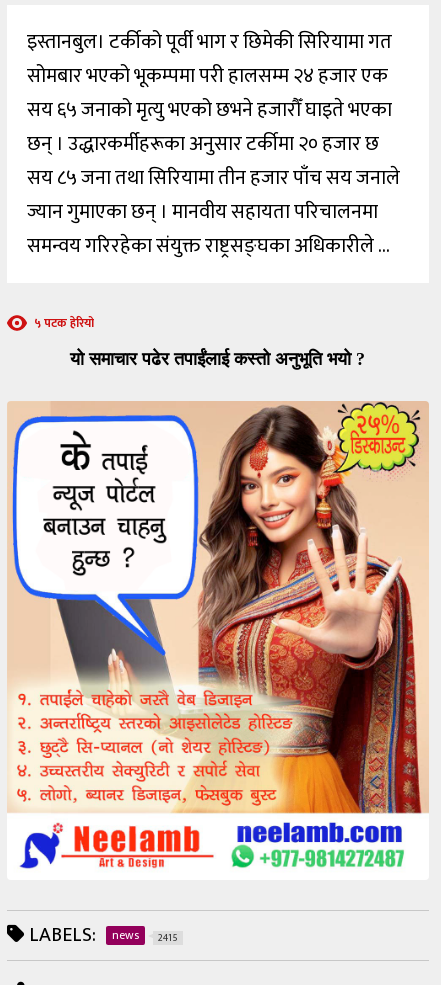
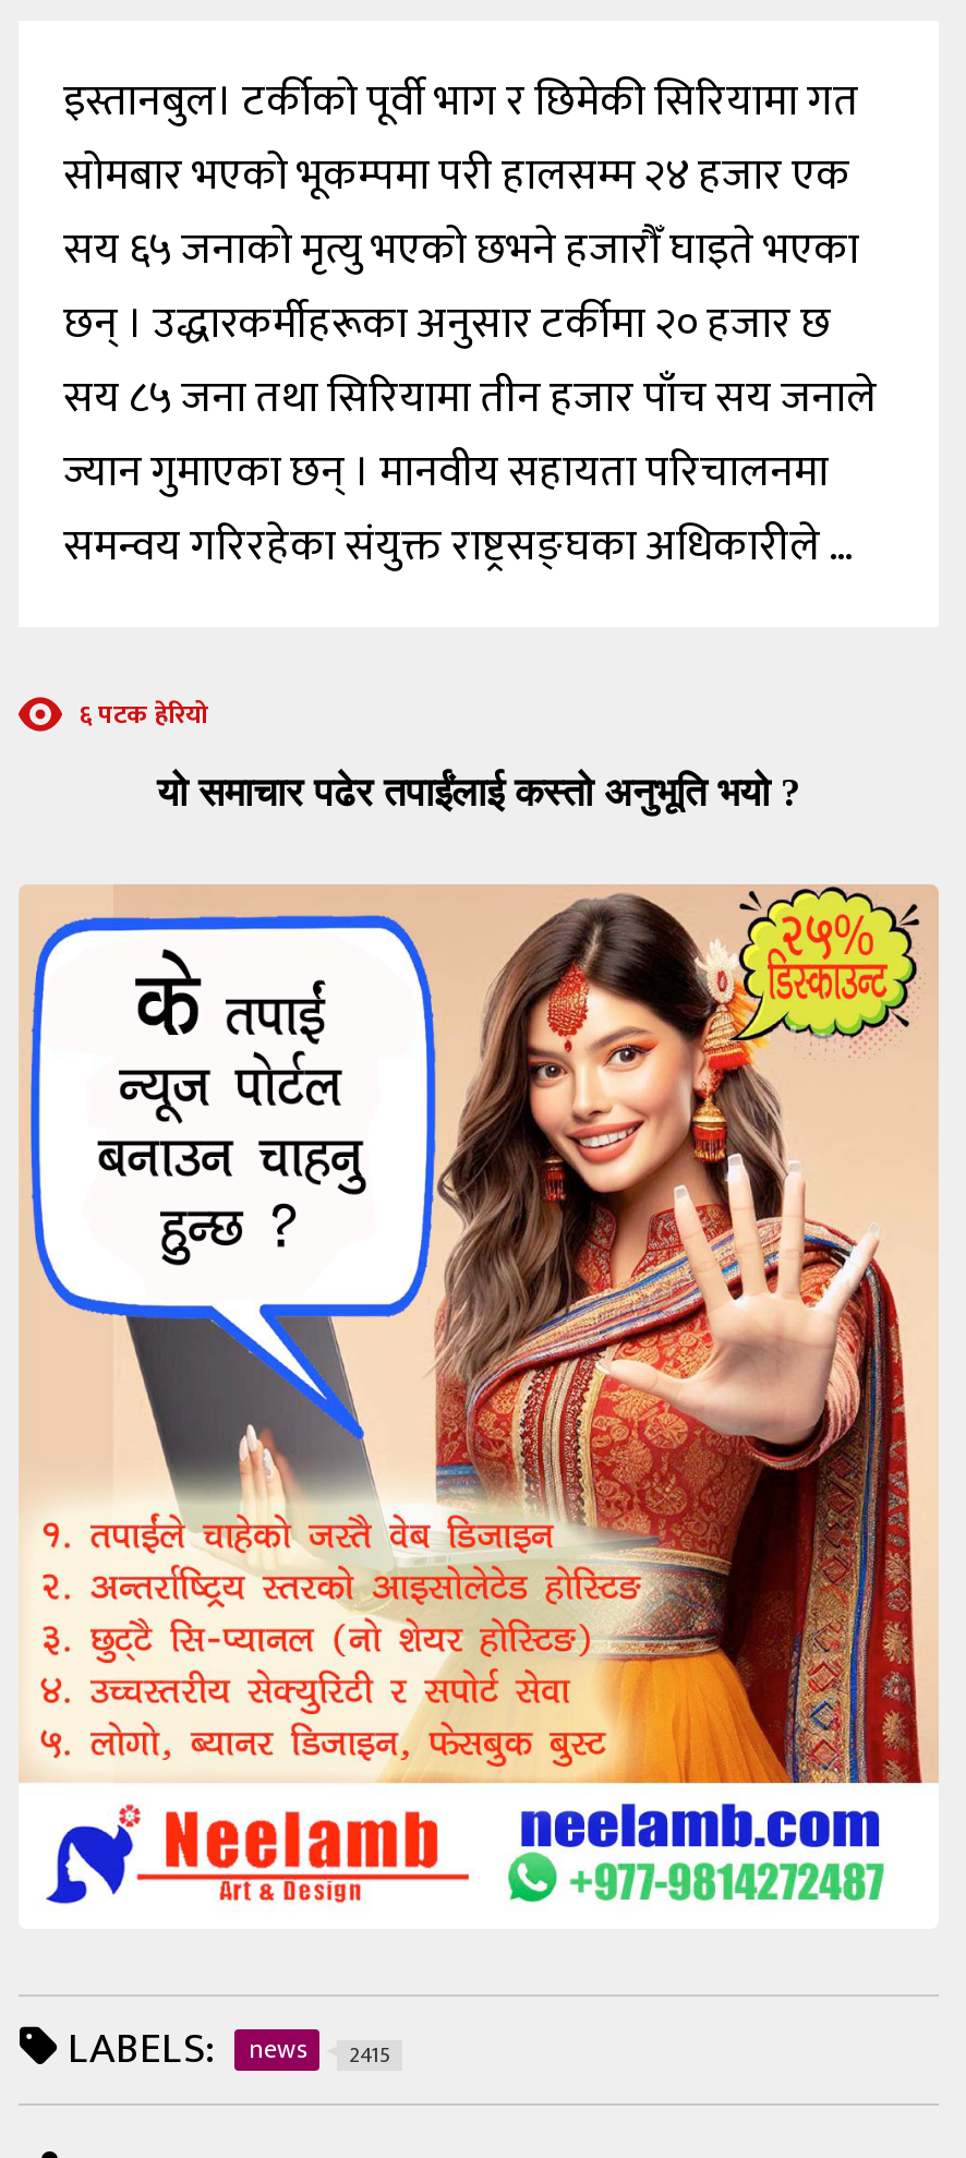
[34,313,94,333] ५ पटक हेरियो -> [78,692,207,736] ६ पटक हेरियो

